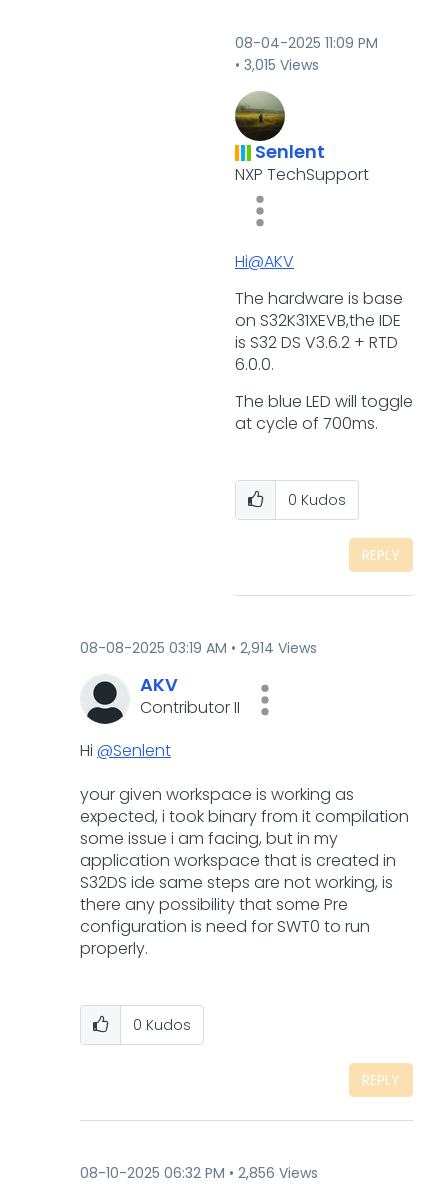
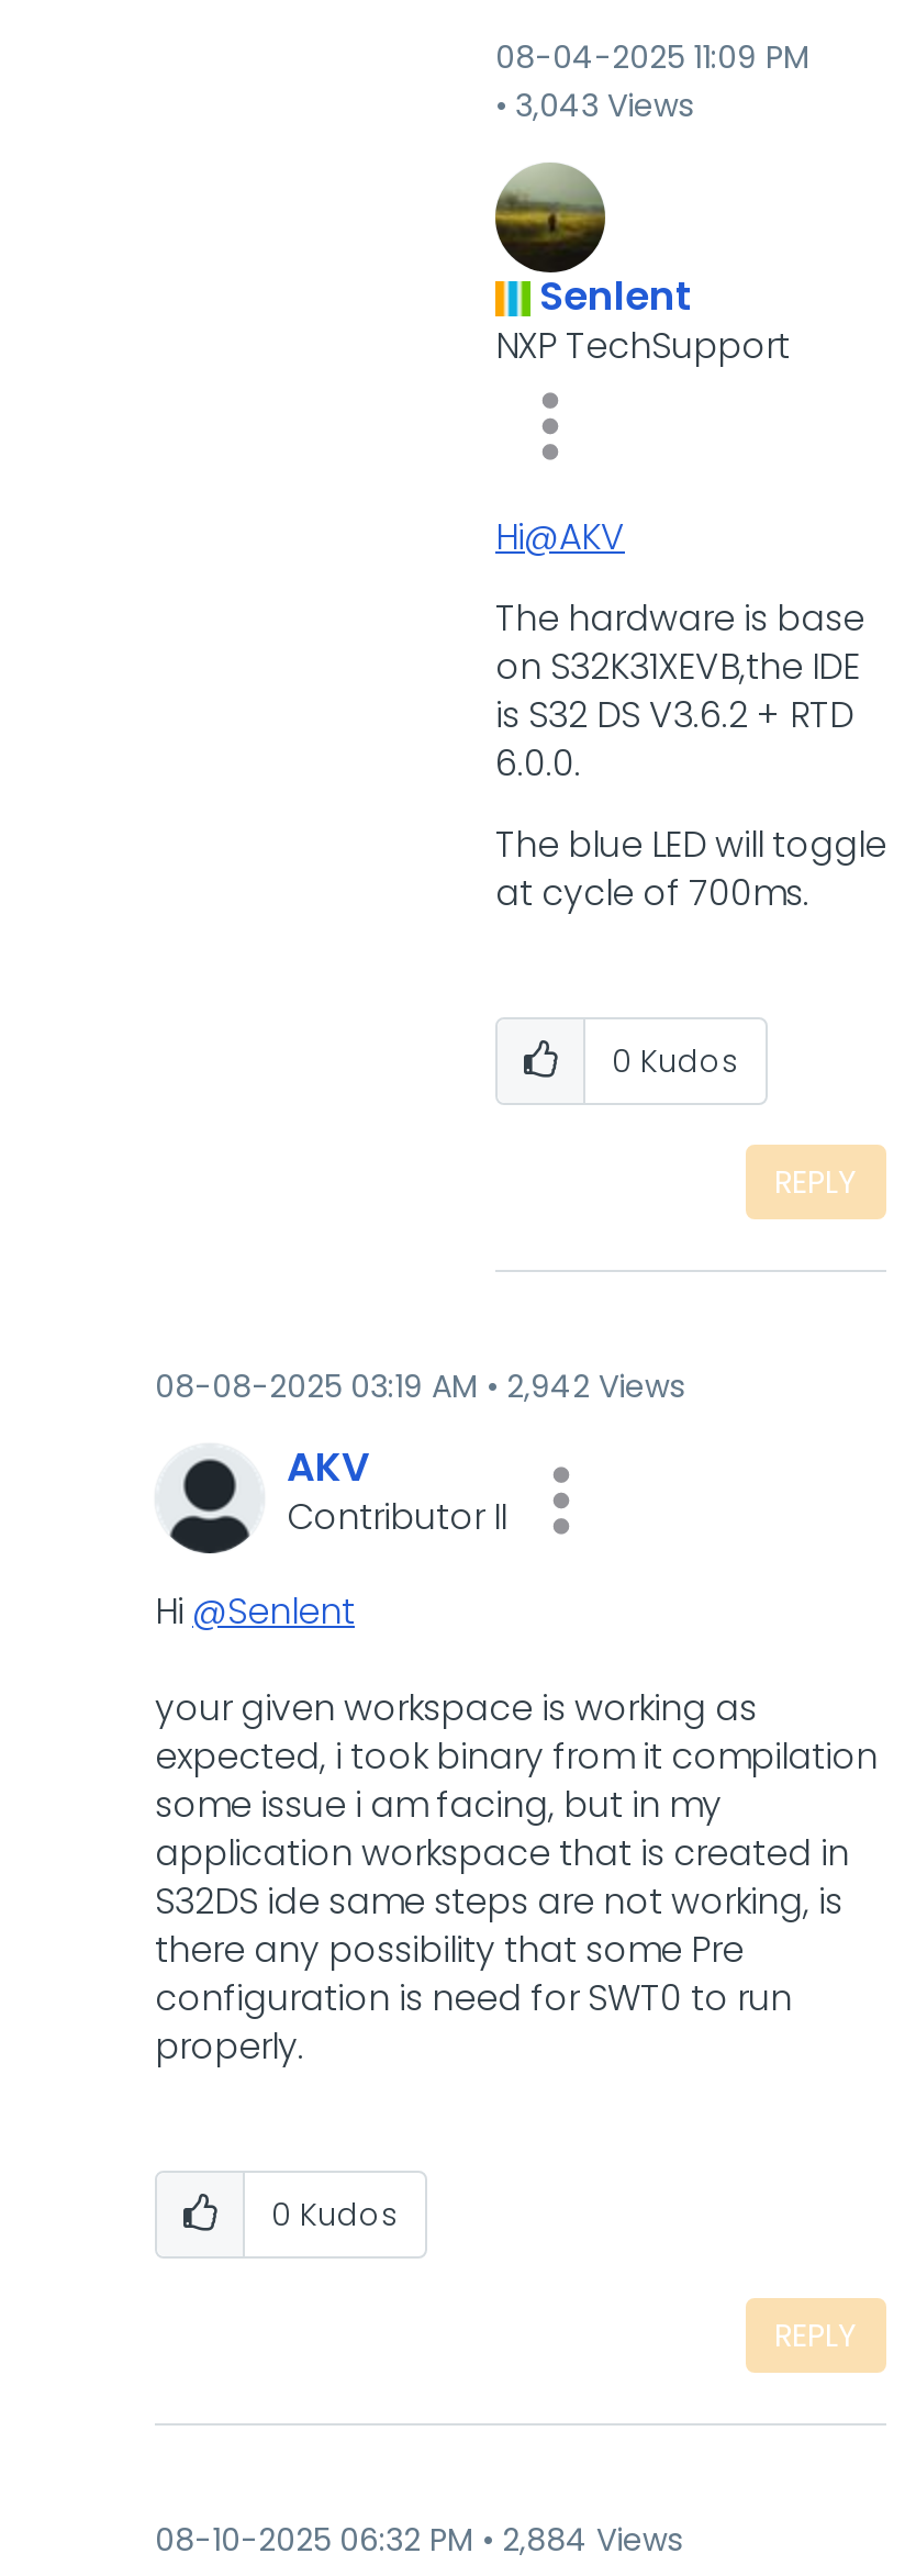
[244,55,319,75] 3,015 Views -> [515,83,693,127] 3,043 Views
[80,638,317,658] 08-08-2025 03:19 AM 2,914 Views -> [155,1364,684,1408] 08-08-2025 03:19 AM 2,942 Views
[80,1163,318,1183] 08-10-2025 06:32 PM 2,856 Views -> [155,2517,682,2561] 08-10-2025 06:32 PM 2,884 Views

